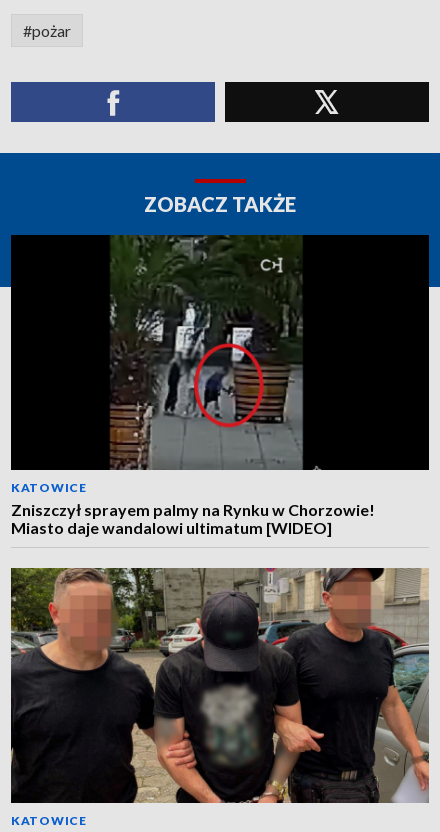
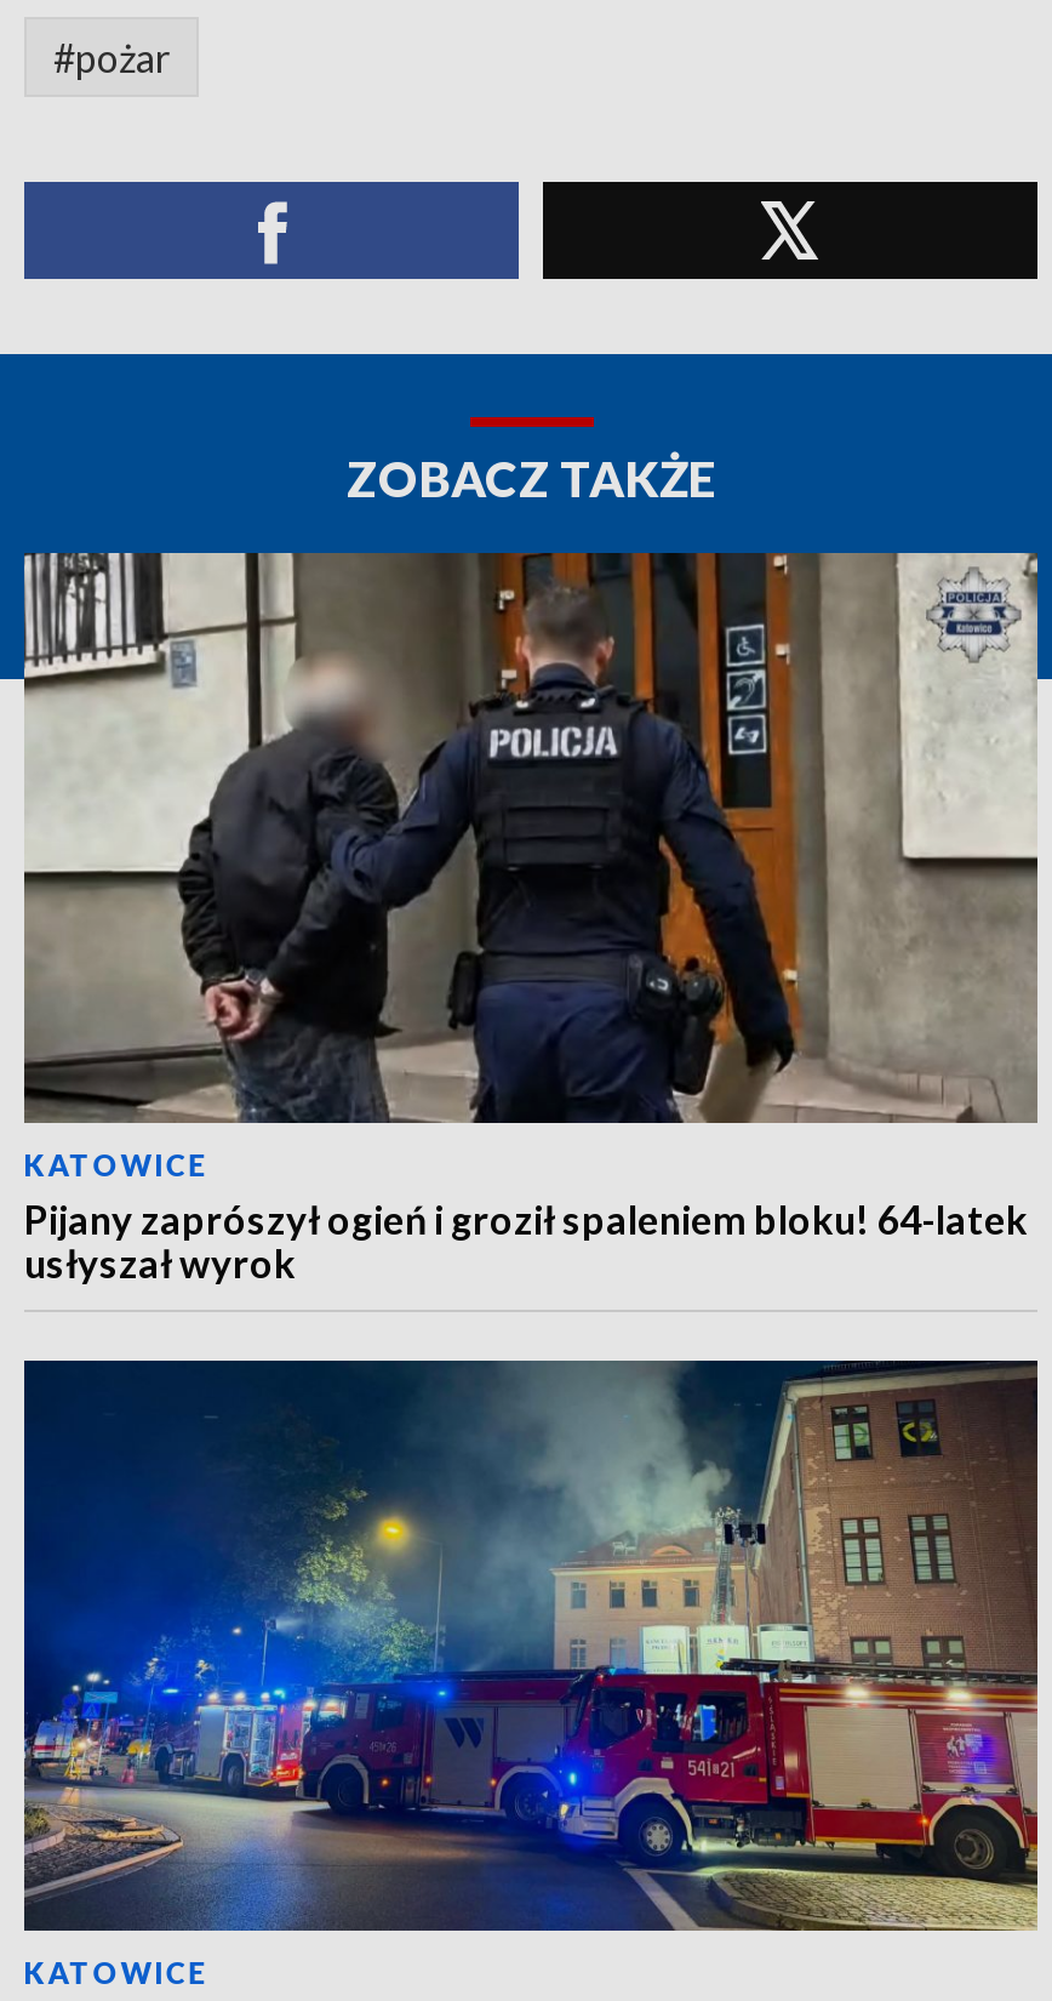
[10,234,430,537] [image] | Zniszczył sprayem palmy na Rynku w Chorzowie! | Miasto daje wandalowi ultimatum [WIDEO] -> [22,551,1040,1285] [image] | Pijany zaprószył ogień i groził spaleniem bloku! 64-latek | usłyszał wyrok
[10,567,430,804] [image] -> [22,1358,1040,1933] [image]

